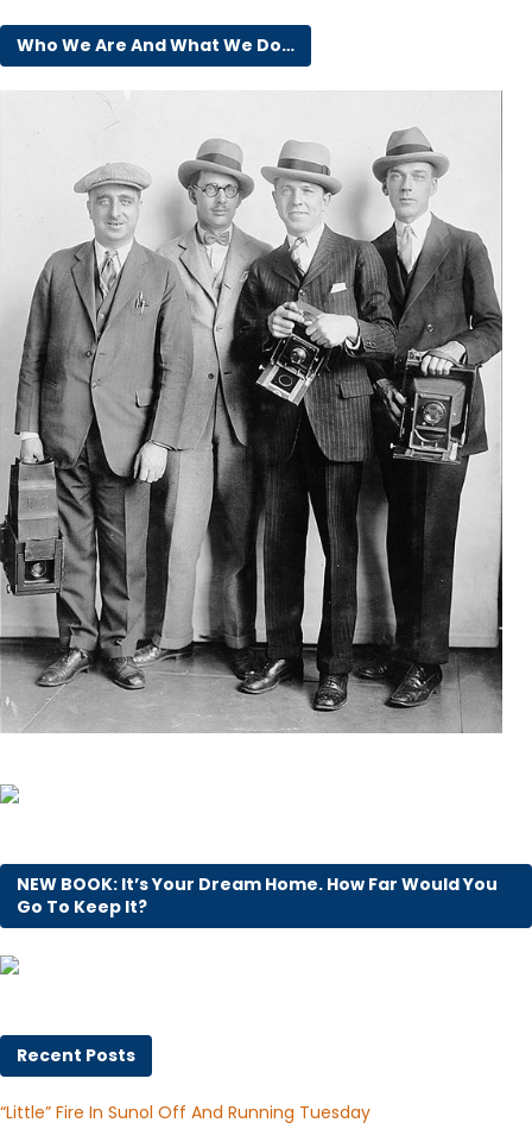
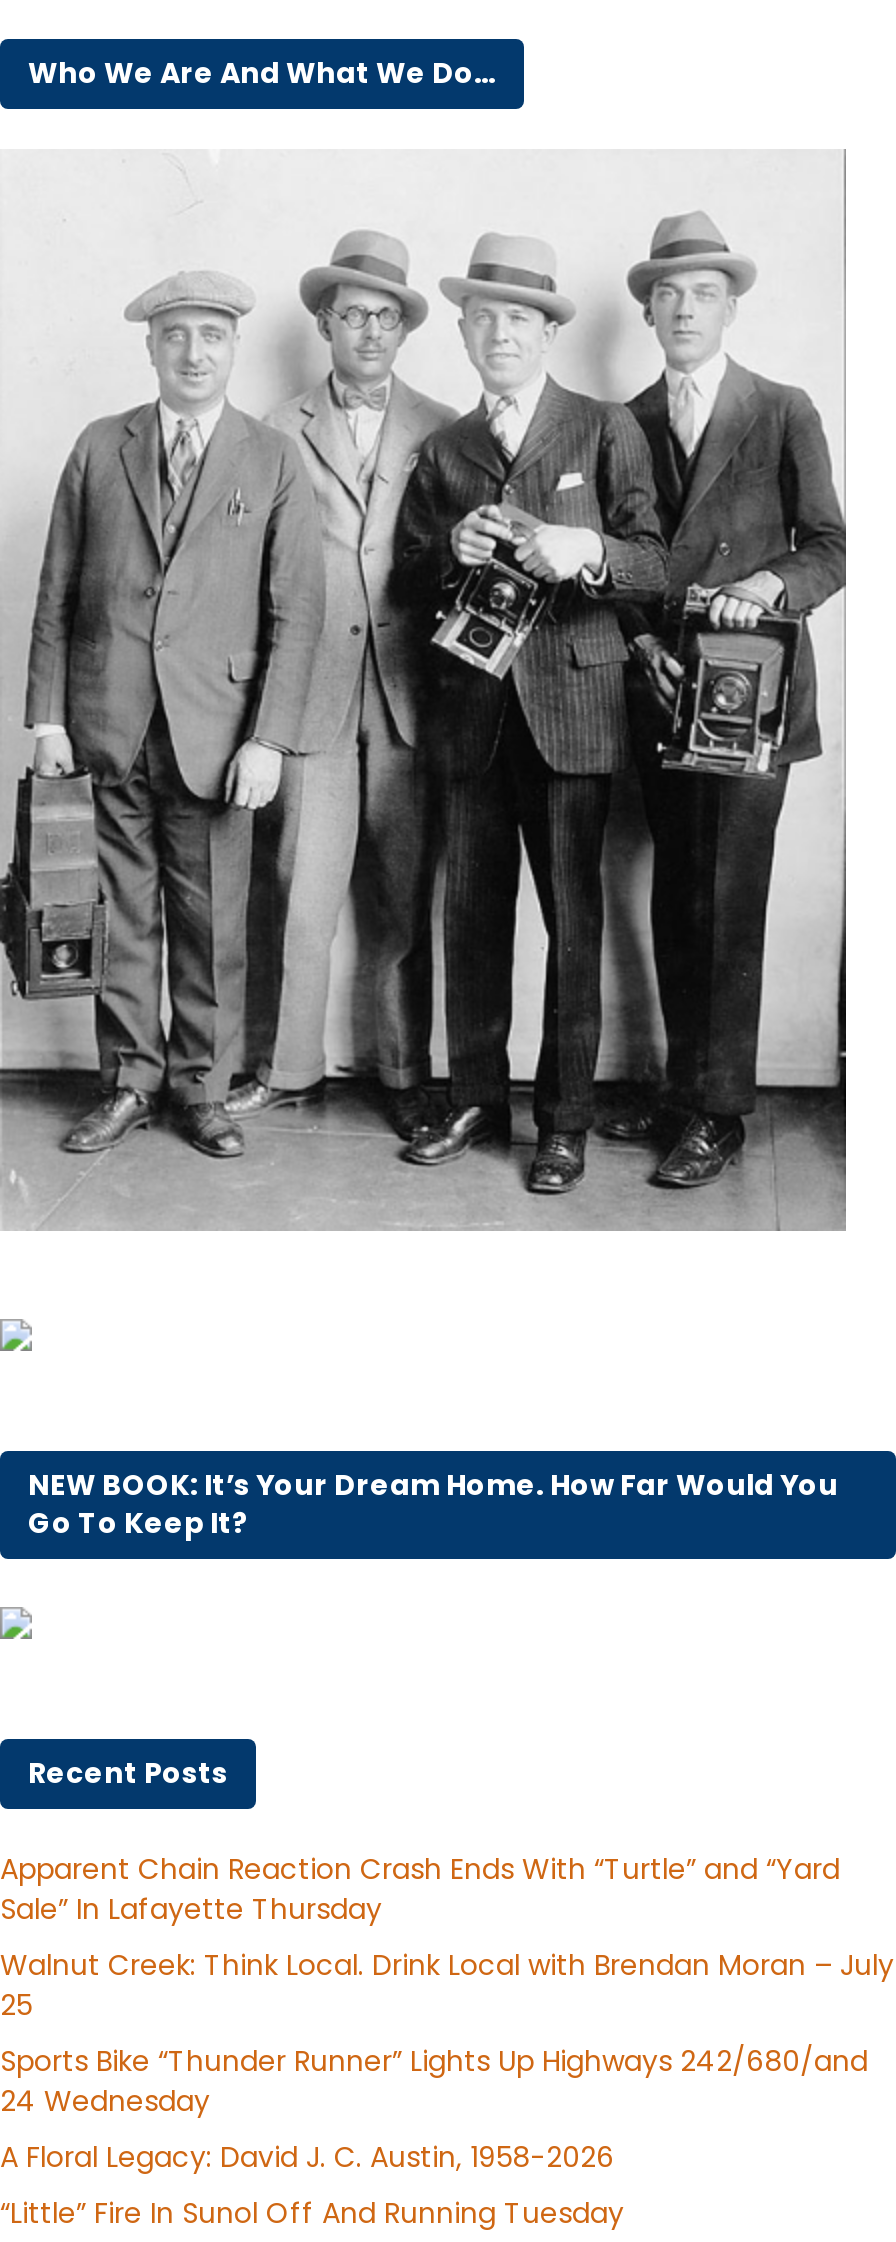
none -> [0,1850,894,2178] Apparent Chain Reaction Crash Ends With “Turtle” and “Yard | Sale” In Lafayette Thursday | Walnut Creek: Think Local. Drink Local with Brendan Moran – July | 25 | Sports Bike “Thunder Runner” Lights Up Highways 242/680/and | 24 Wednesday | A Floral Legacy: David J. C. Austin, 1958-2026

